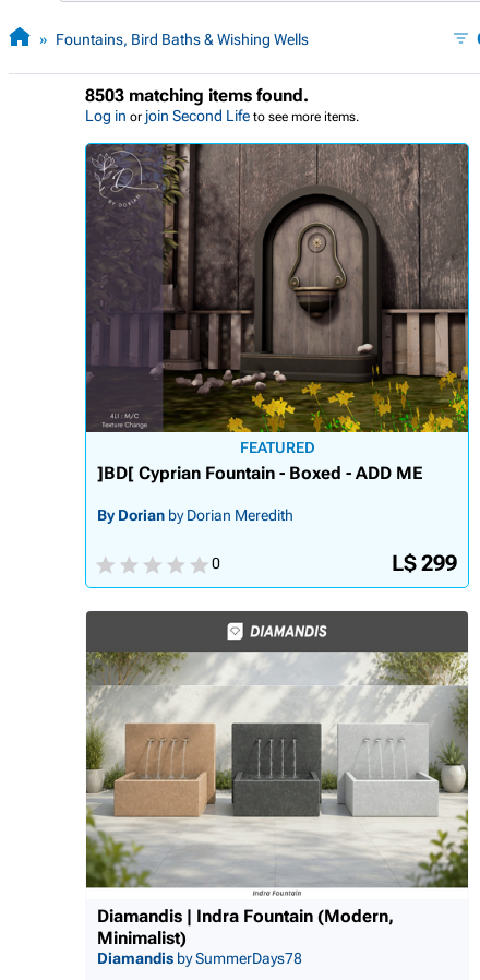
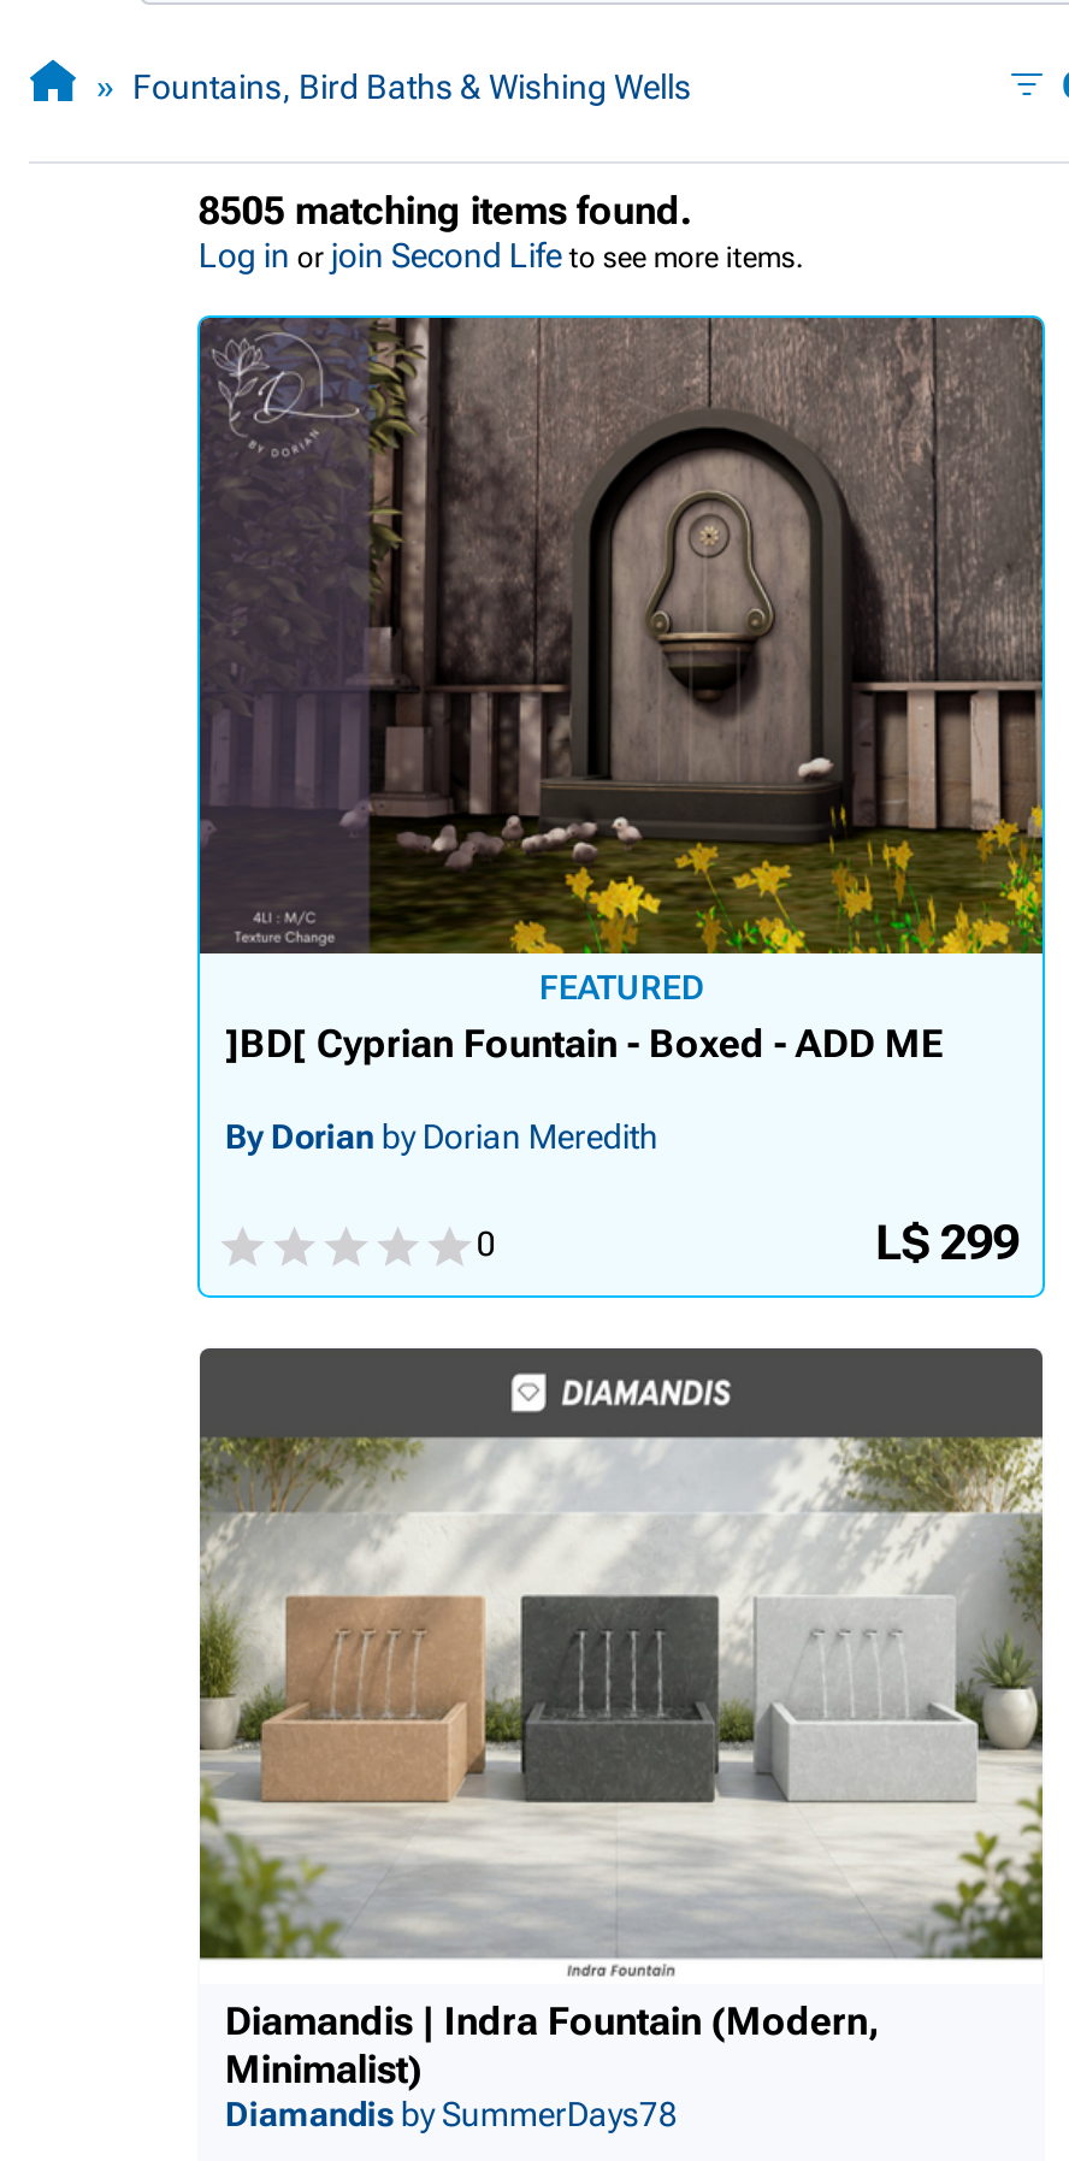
[86,85,309,106] 8503 matching items found. -> [198,188,692,234] 8505 matching items found.

